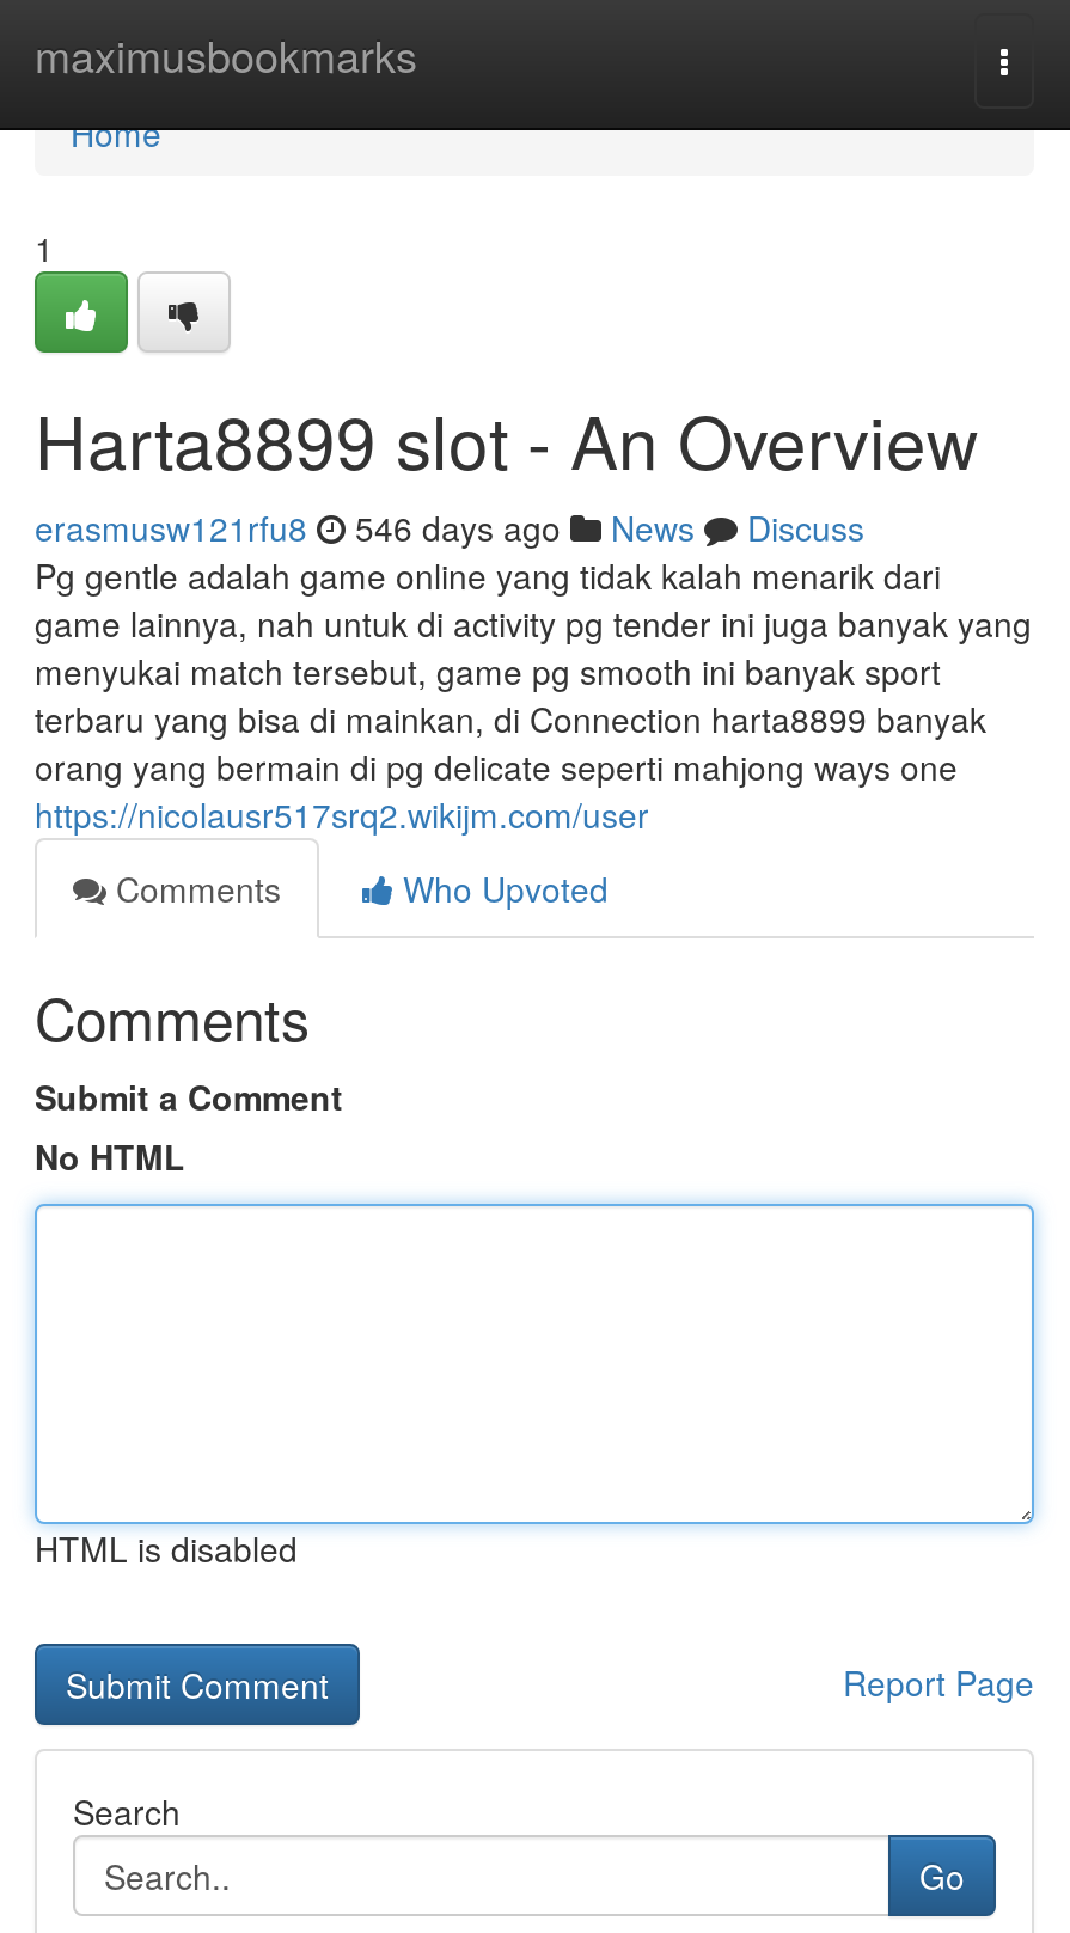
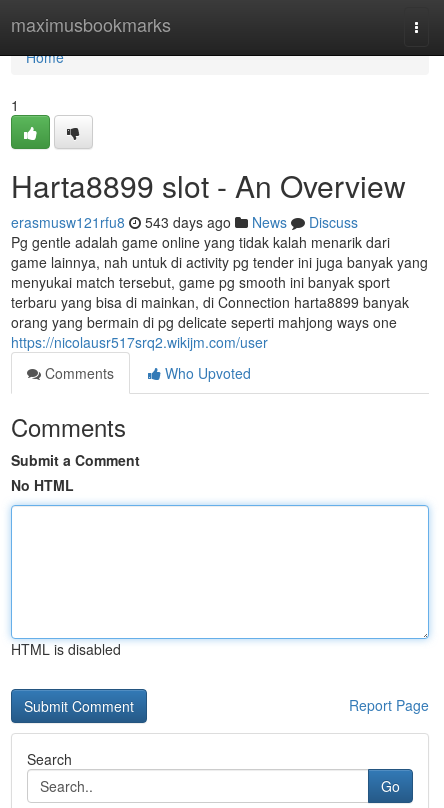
[35,503,864,551] erasmusw121rfu8 546 days ago News Discuss -> [11,212,358,232] erasmusw121rfu8 543 days ago News Discuss

